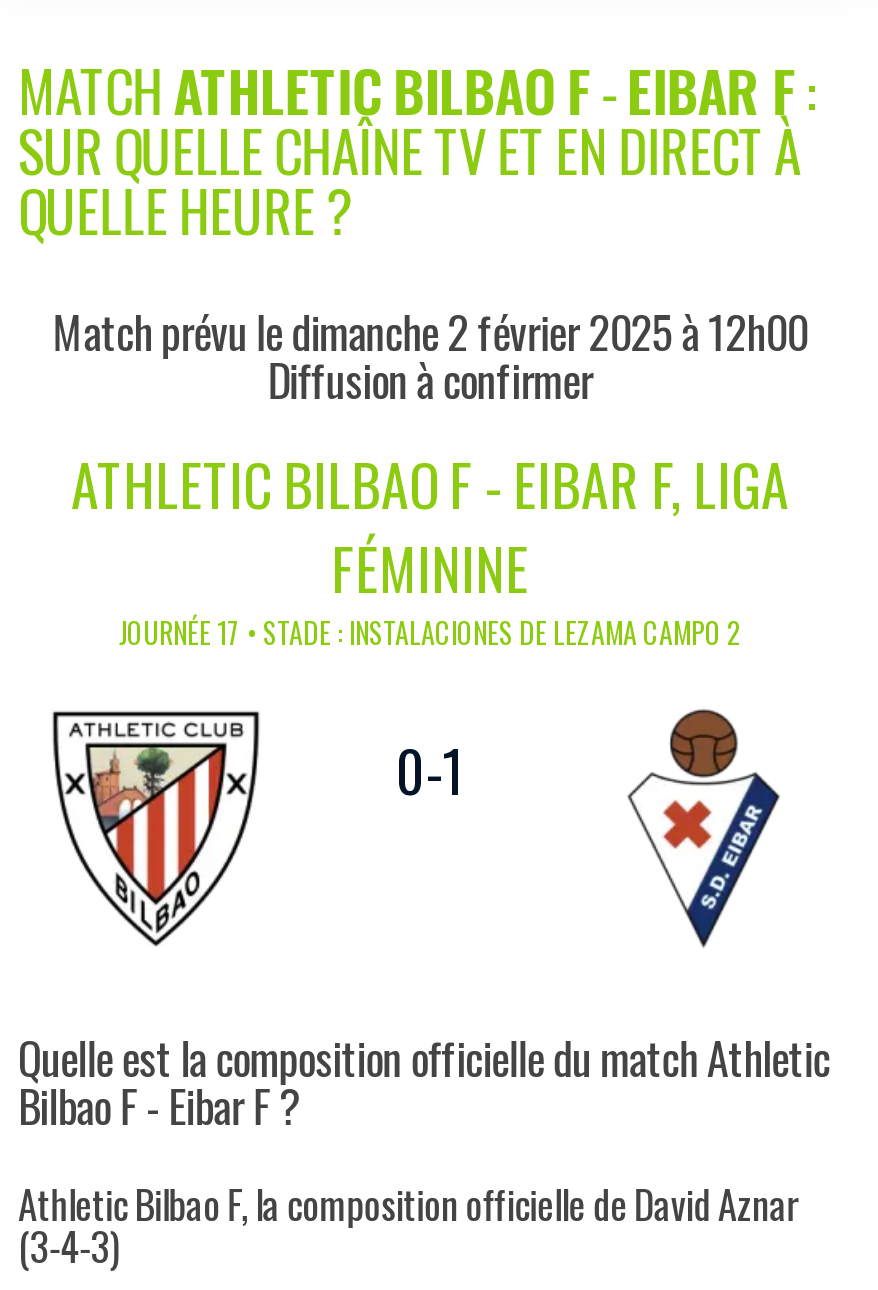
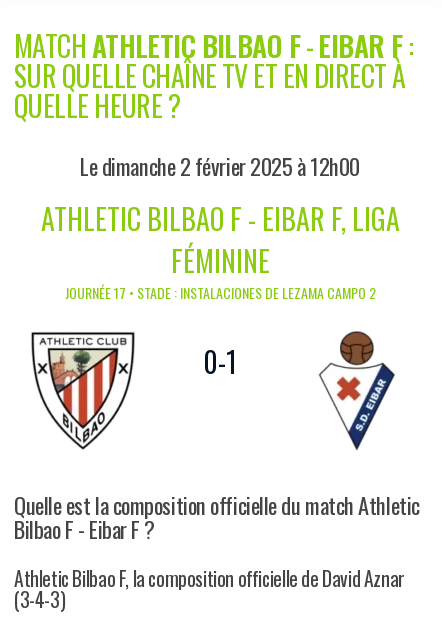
[53,298,807,412] Match prévu le dimanche 2 février 2025 à 12h00 | Diffusion à confirmer -> [80,149,360,182] Le dimanche 2 février 2025 à 12h00

